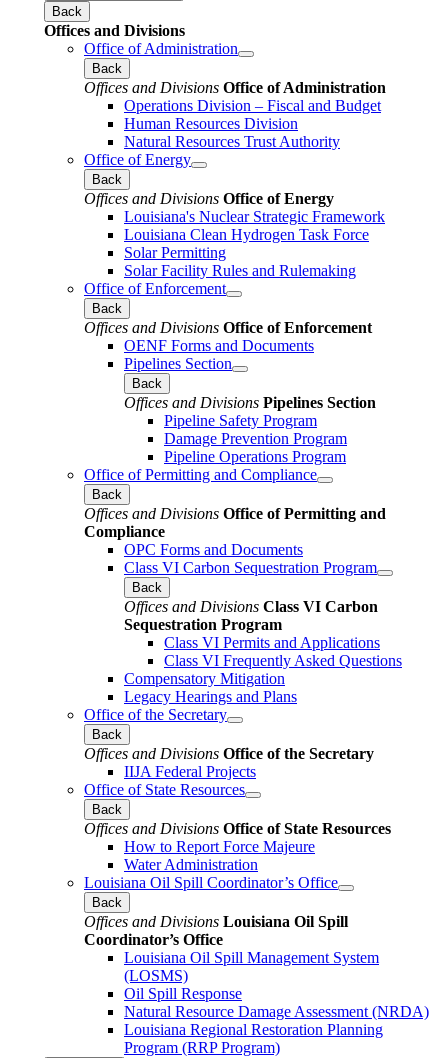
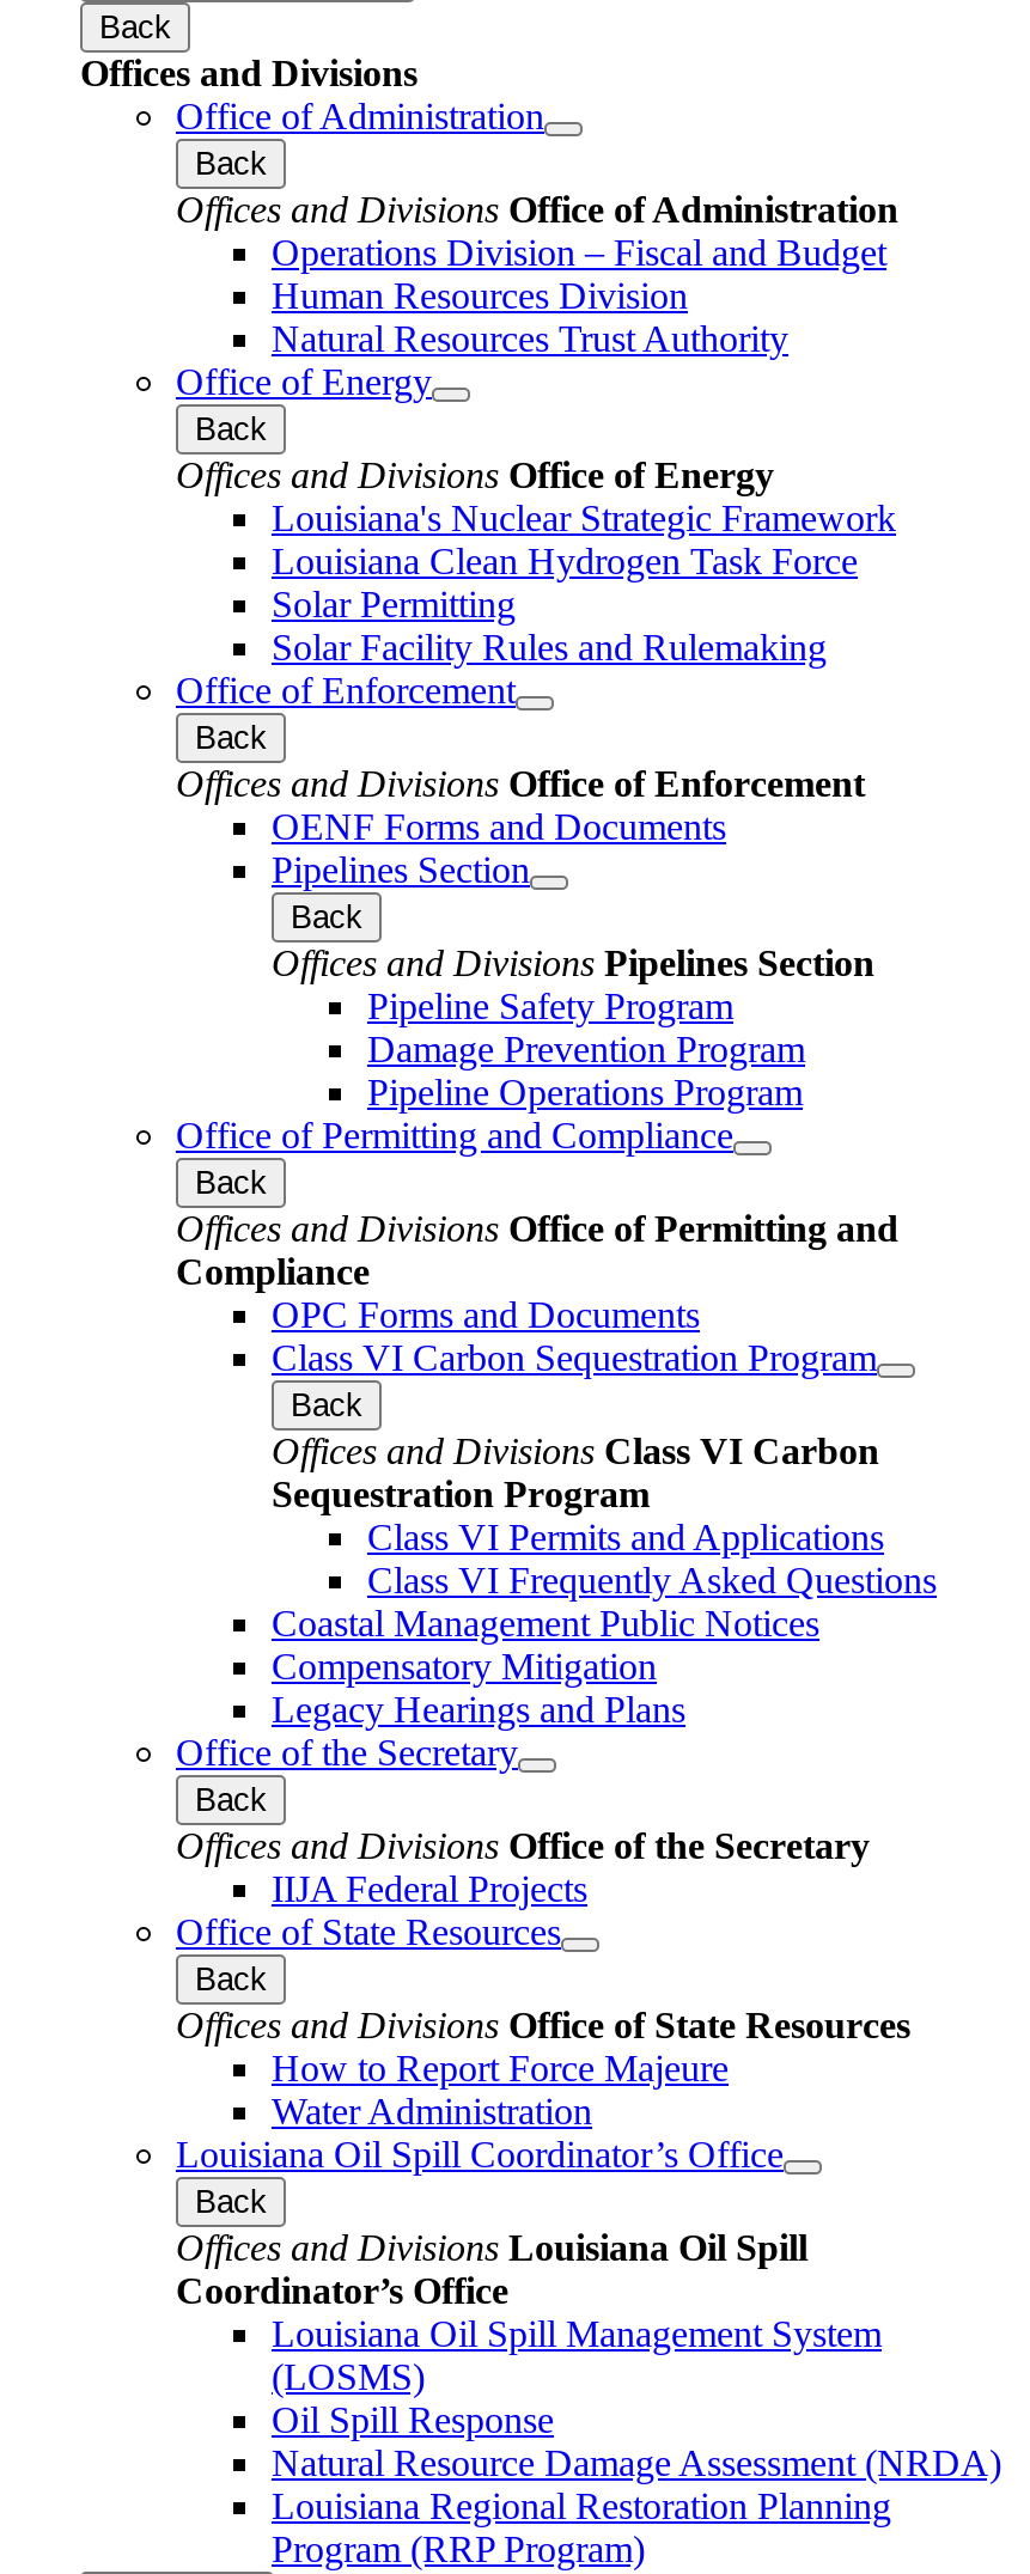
none -> [272,1602,819,1642] Coastal Management Public Notices

